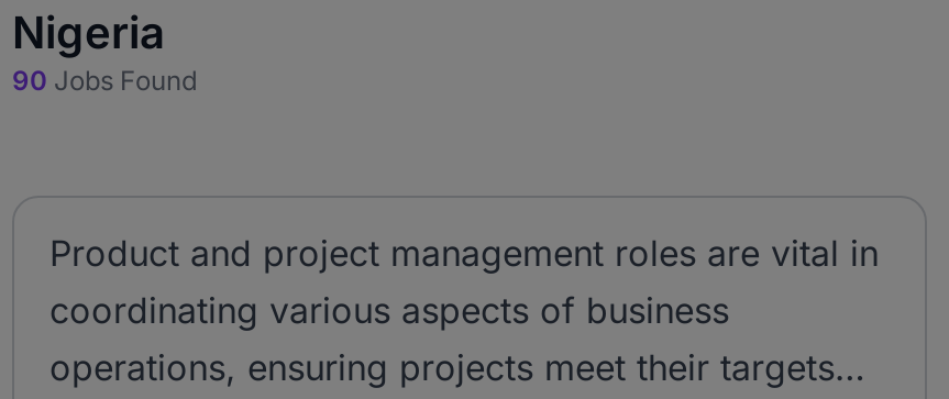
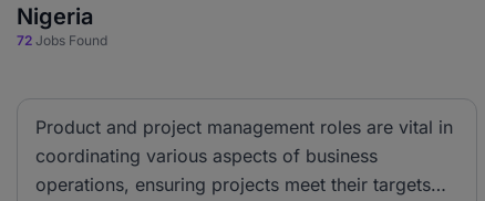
[12,64,197,97] 90 Jobs Found -> [17,32,107,49] 72 Jobs Found

